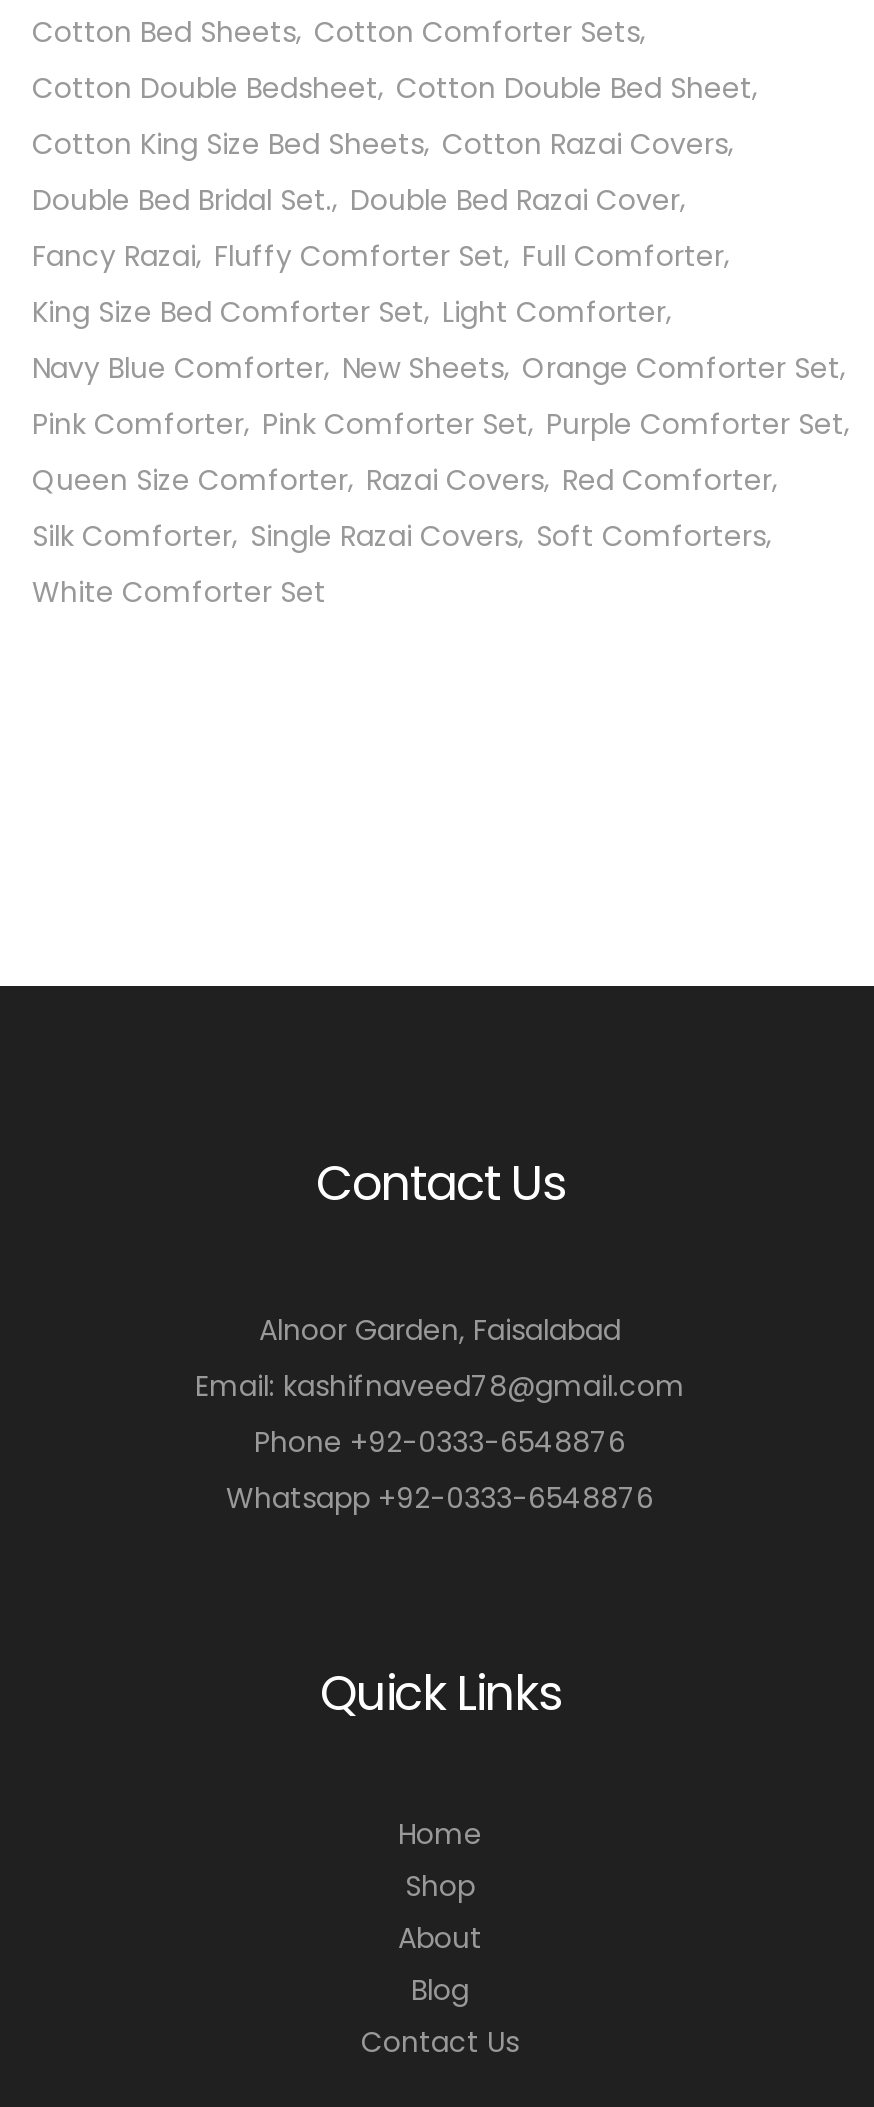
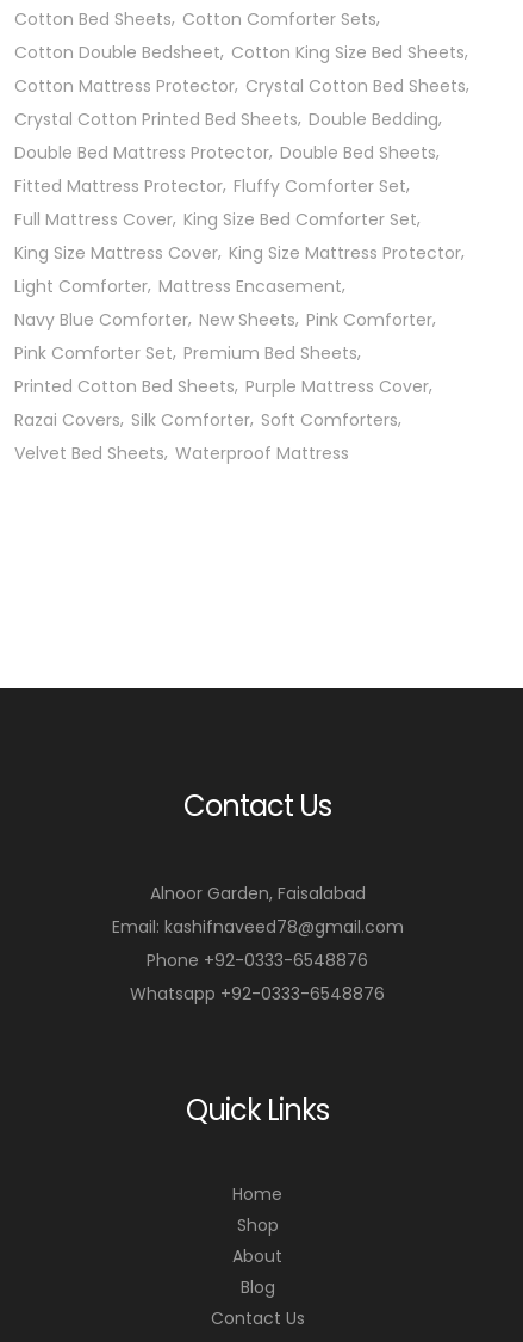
[32,68,844,612] Cotton Double Bedsheet Cotton Double Bed Sheet | Cotton King Size Bed Sheets Cotton Razai Covers | Double Bed Bridal Set. Double Bed Razai Cover | Fancy Razai Fluffy Comforter Set Full Comforter | King Size Bed Comforter Set Light Comforter | Navy Blue Comforter New Sheets Orange Comforter Set | Pink Comforter Pink Comforter Set Purple Comforter Set | Queen Size Comforter Razai Covers Red Comforter | Silk Comforter Single Razai Covers Soft Comforters | White Comforter Set -> [14,41,466,465] Cotton Double Bedsheet Cotton King Size Bed Sheets | Cotton Mattress Protector Crystal Cotton Bed Sheets | Crystal Cotton Printed Bed Sheets Double Bedding | Double Bed Mattress Protector Double Bed Sheets | Fitted Mattress Protector Fluffy Comforter Set | Full Mattress Cover King Size Bed Comforter Set | King Size Mattress Cover King Size Mattress Protector | Light Comforter Mattress Encasement | Navy Blue Comforter New Sheets Pink Comforter | Pink Comforter Set Premium Bed Sheets | Printed Cotton Bed Sheets Purple Mattress Cover | Razai Covers Silk Comforter Soft Comforters | Velvet Bed Sheets Waterproof Mattress

